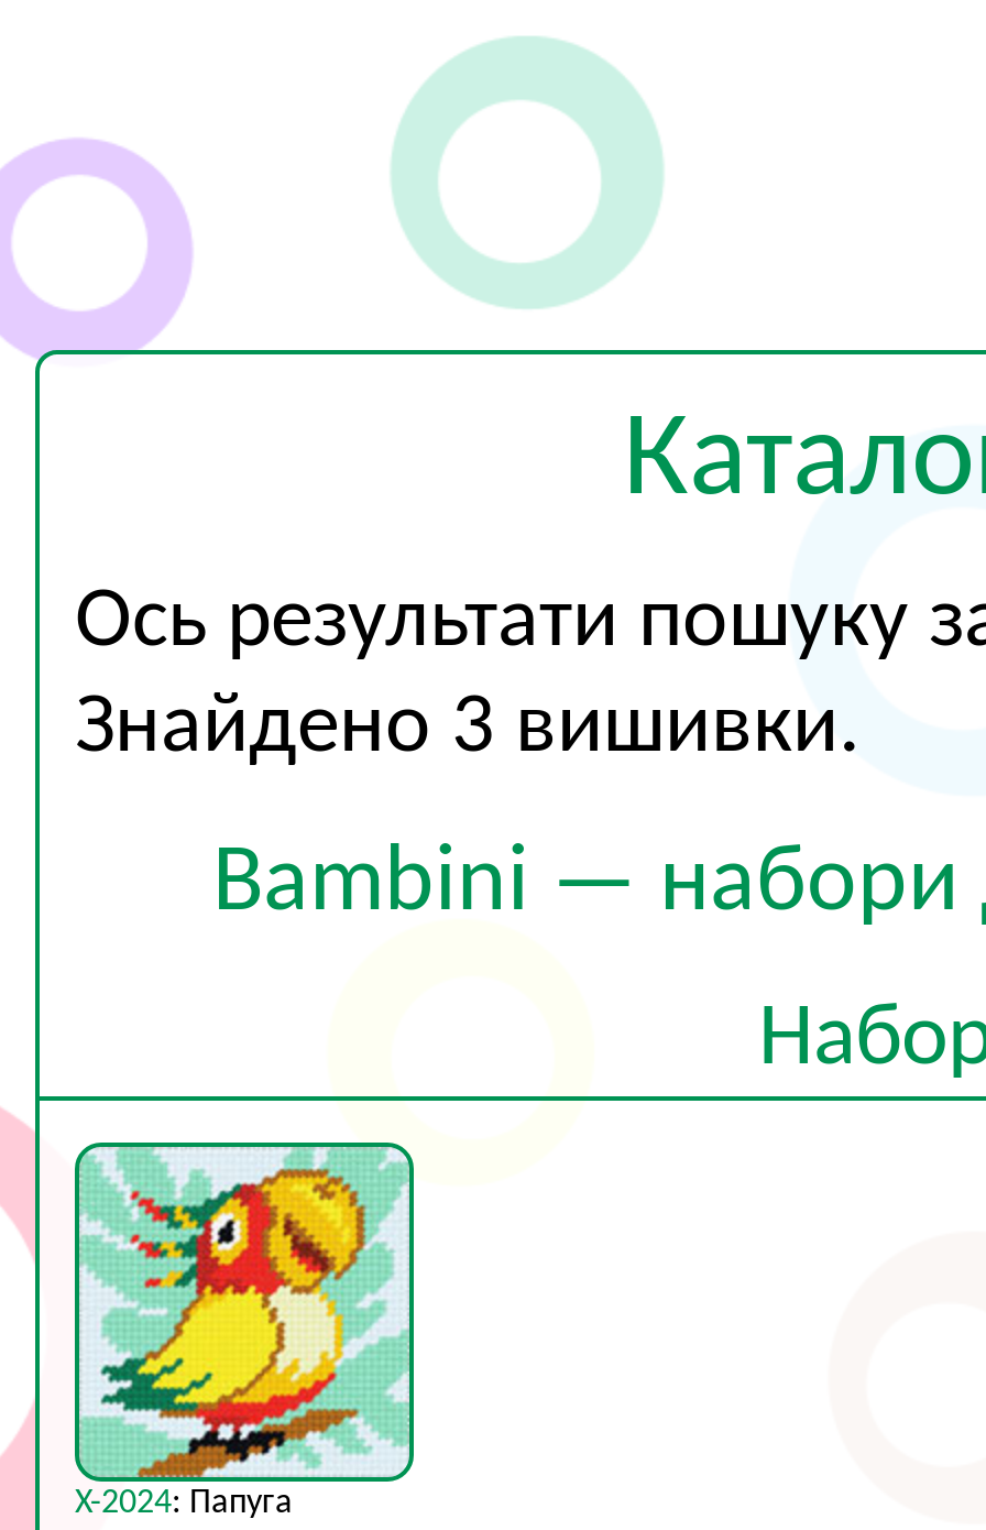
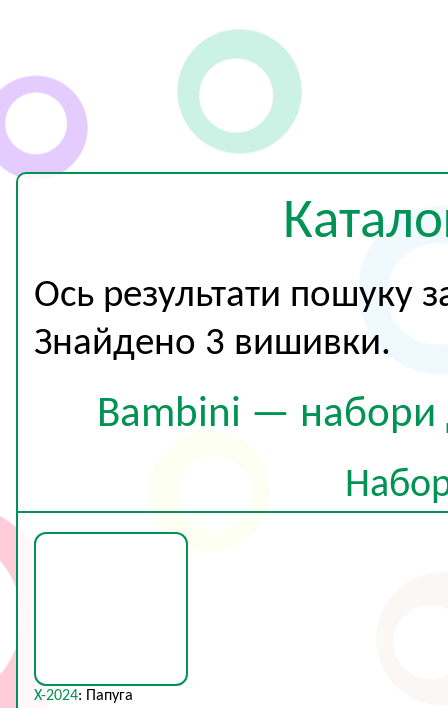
[77,1145,412,1479] [image] -> none

